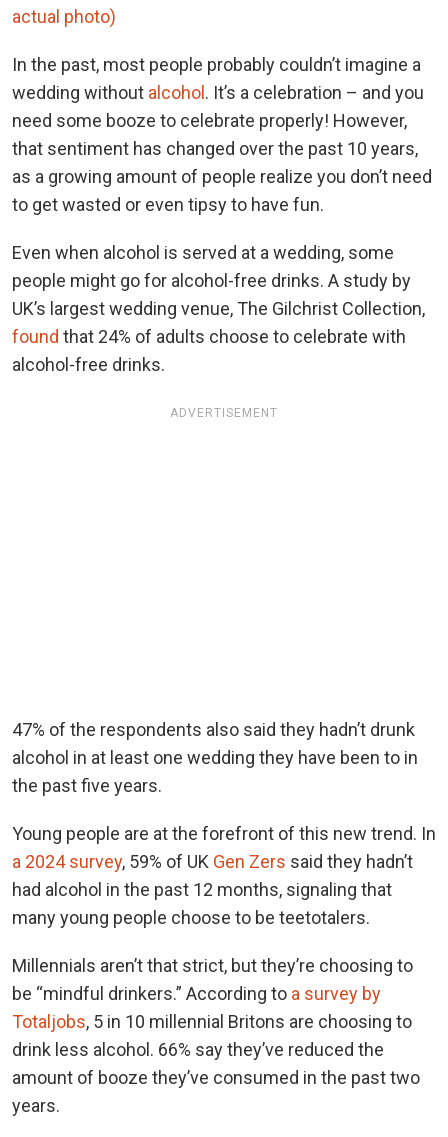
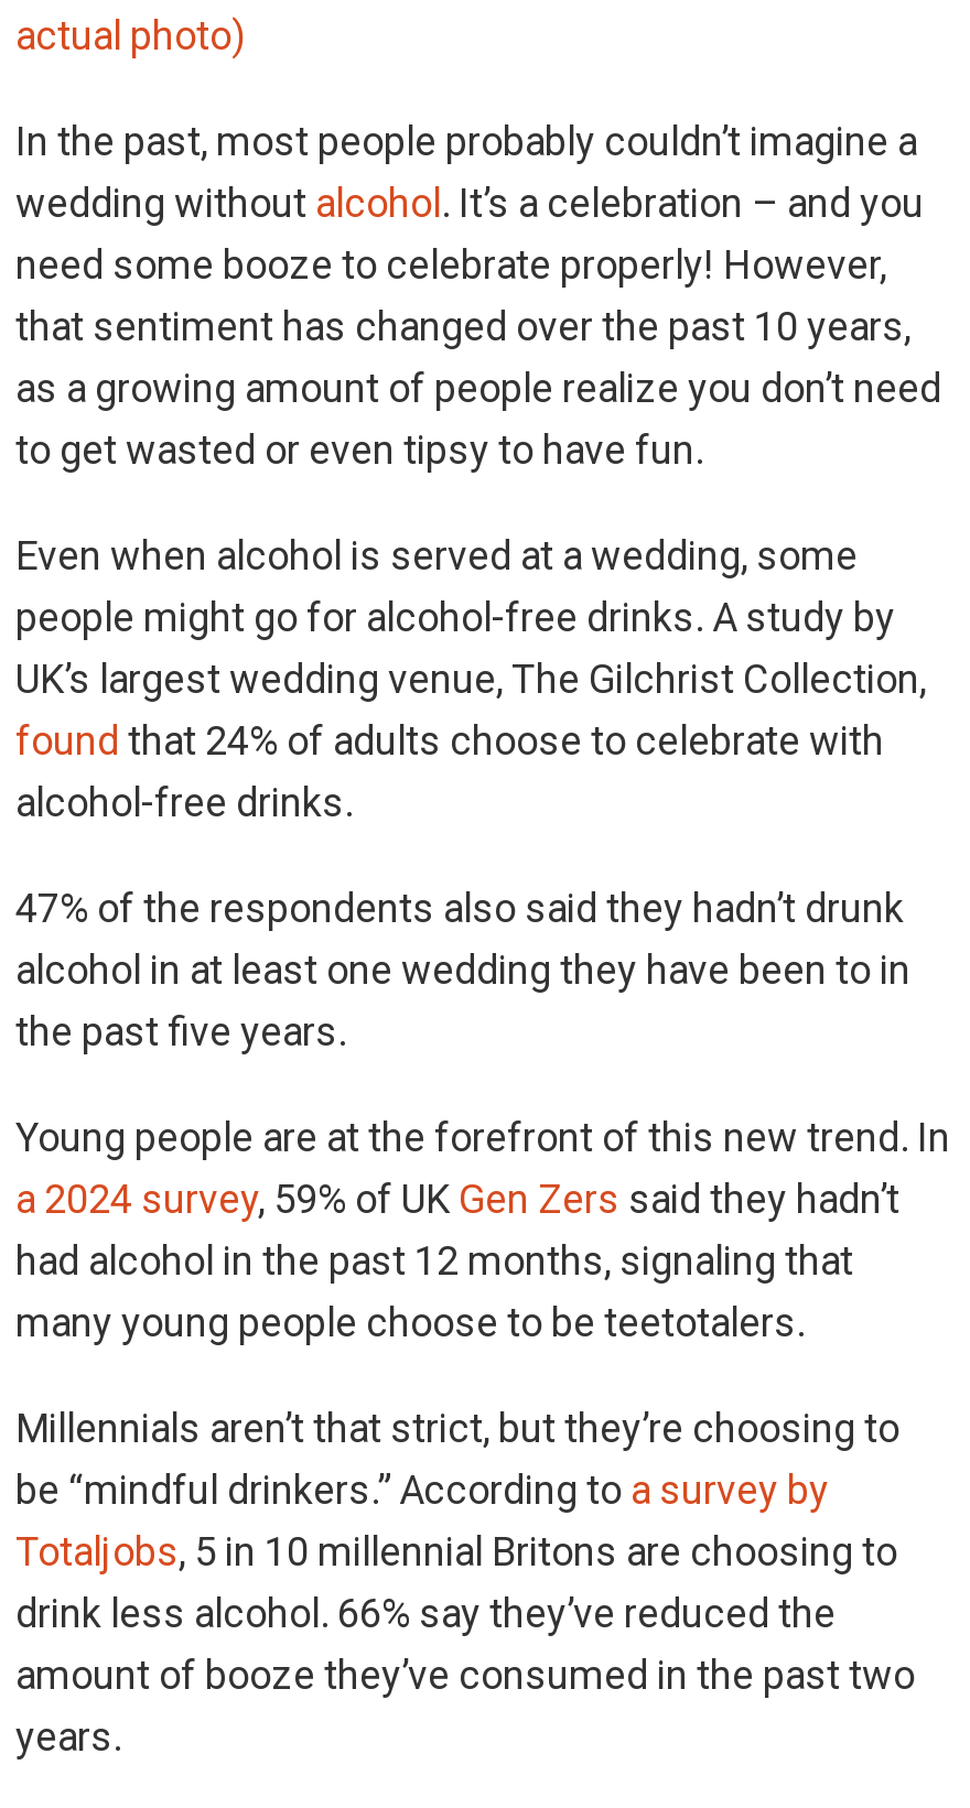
[170,406,278,420] ADVERTISEMENT -> none

